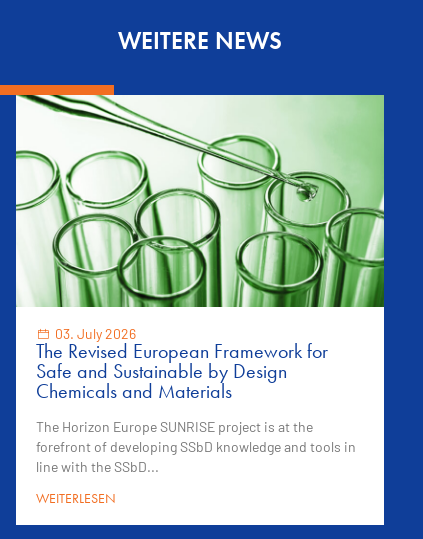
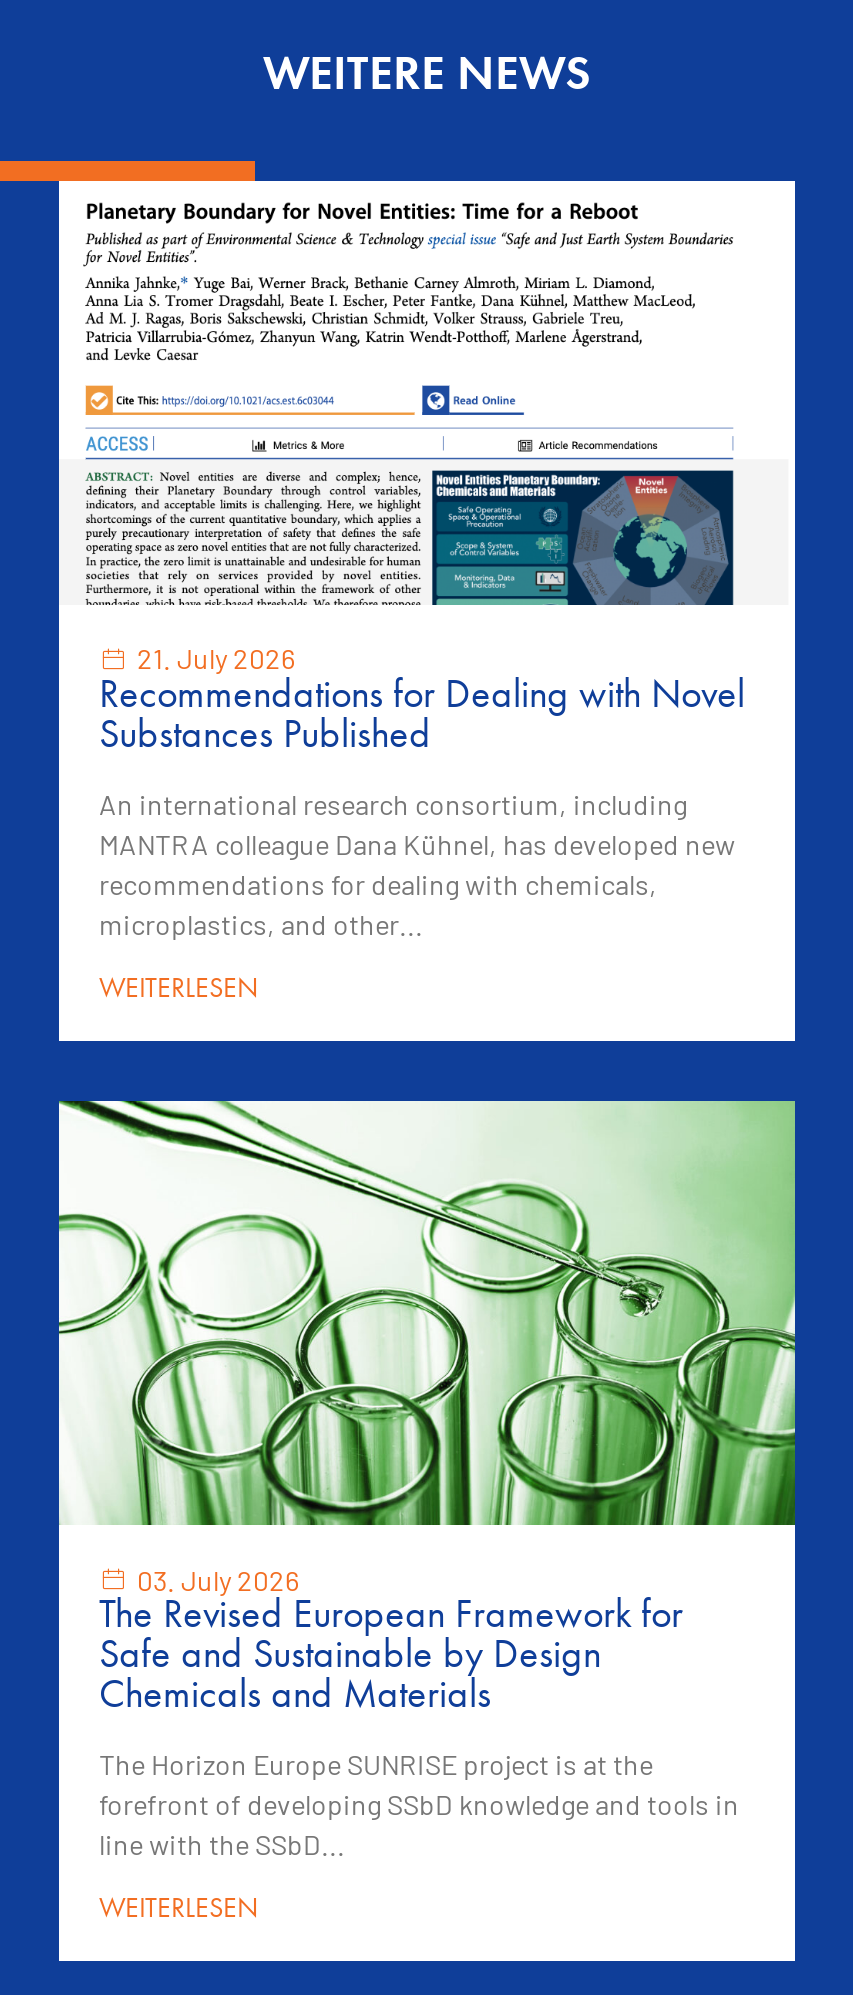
none -> [57,179,797,1005] [image] | 21. July 2026 | Recommendations for Dealing with Novel | Substances Published | An international research consortium, including | MANTRA colleague Dana Kühnel, has developed new | recommendations for dealing with chemicals, | microplastics, and other... | WEITERLESEN

